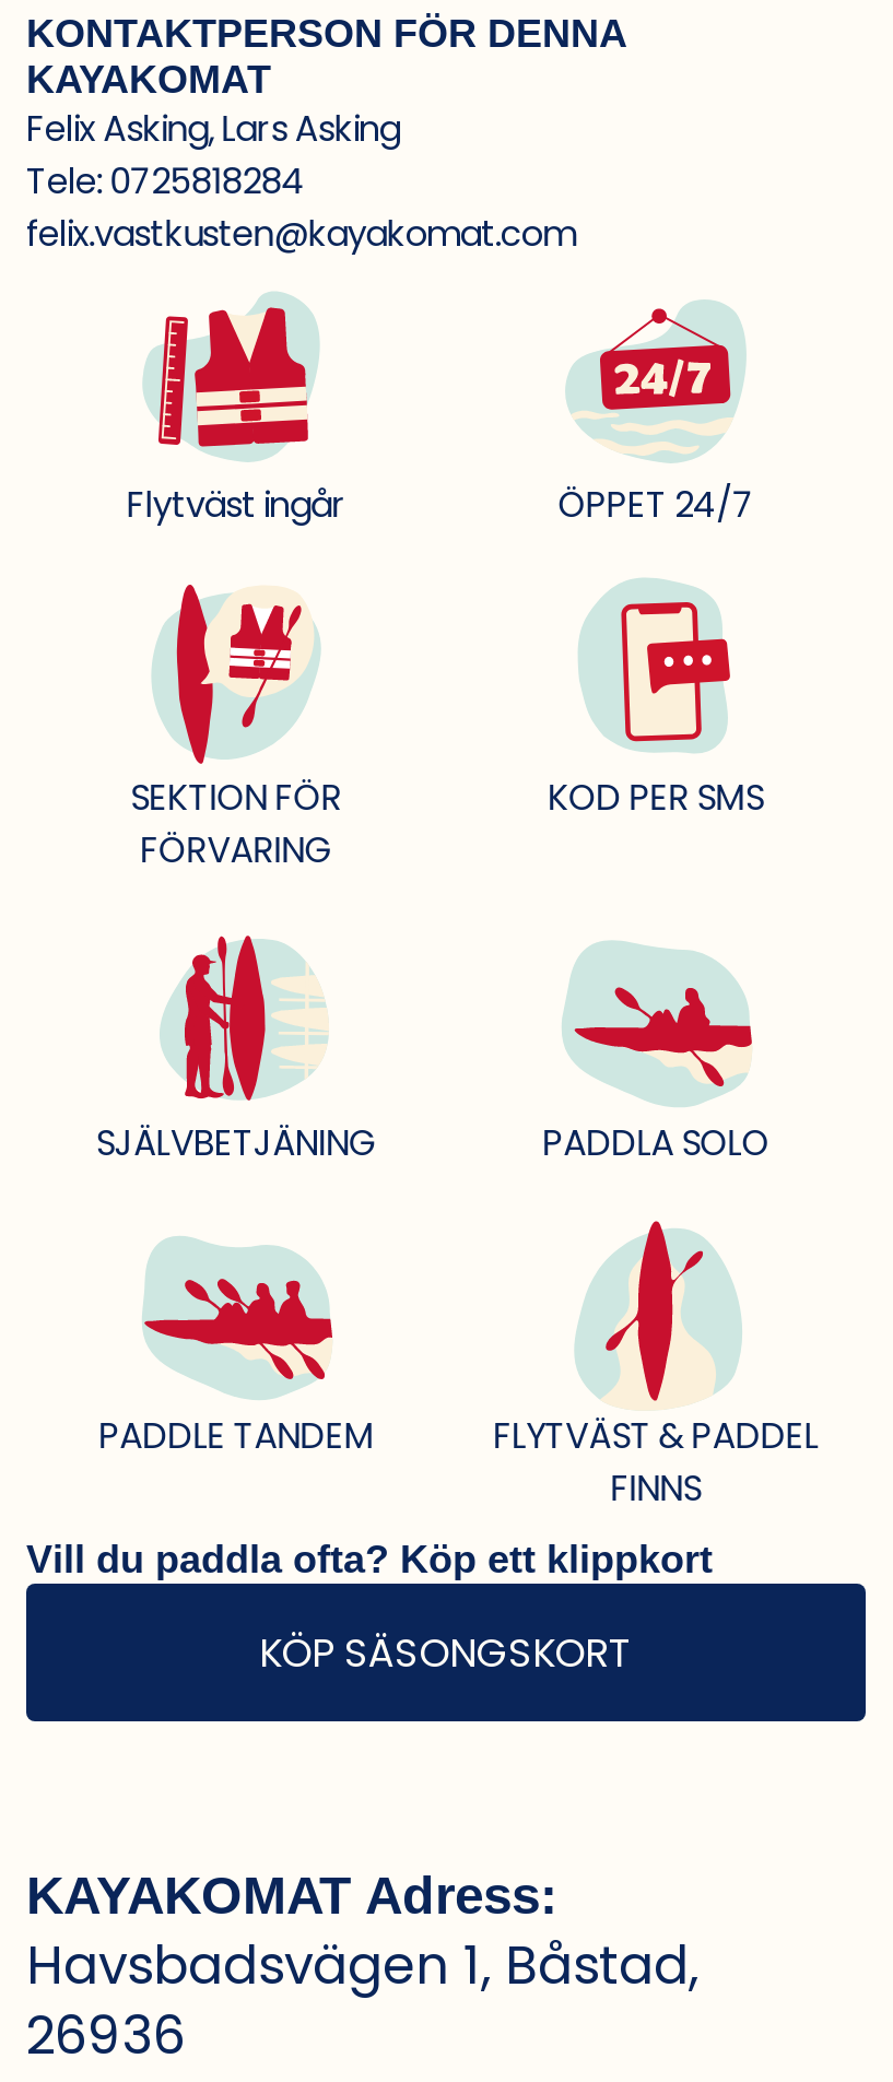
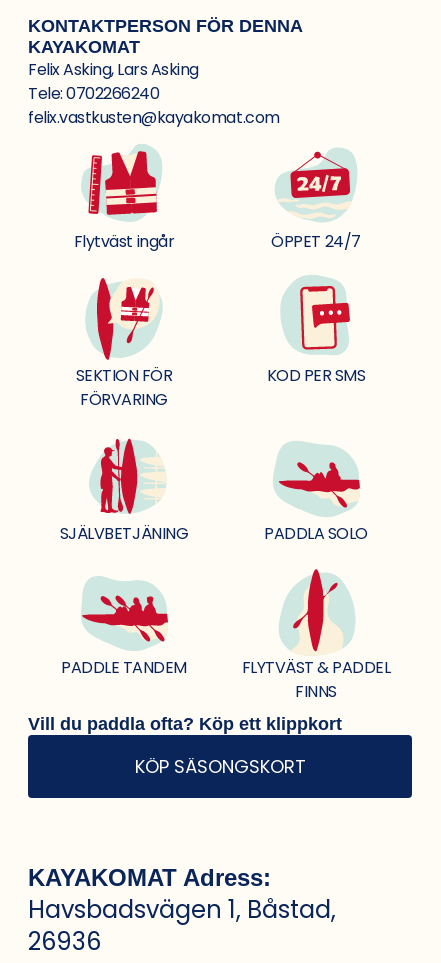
[26,158,305,208] Tele: 0725818284 -> [28,82,159,105] Tele: 0702266240

